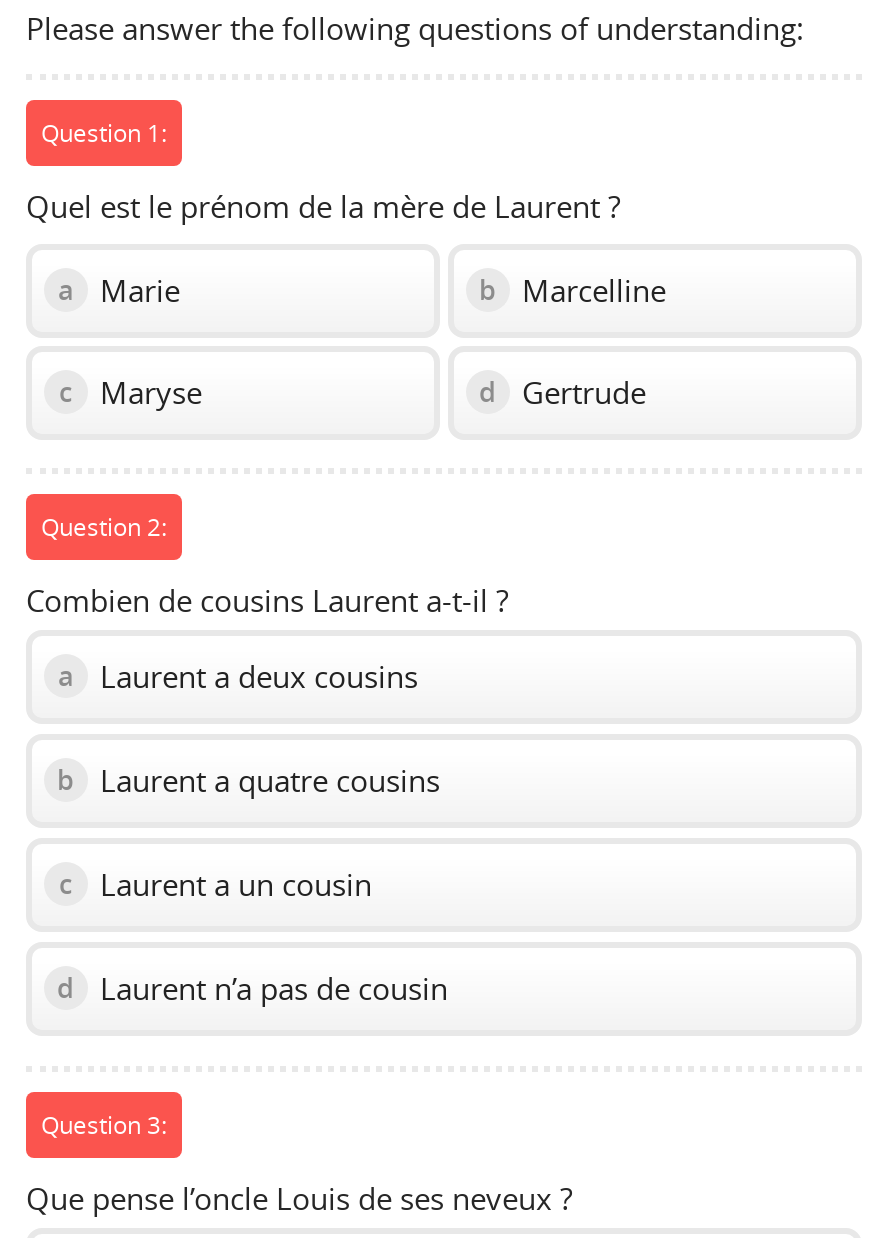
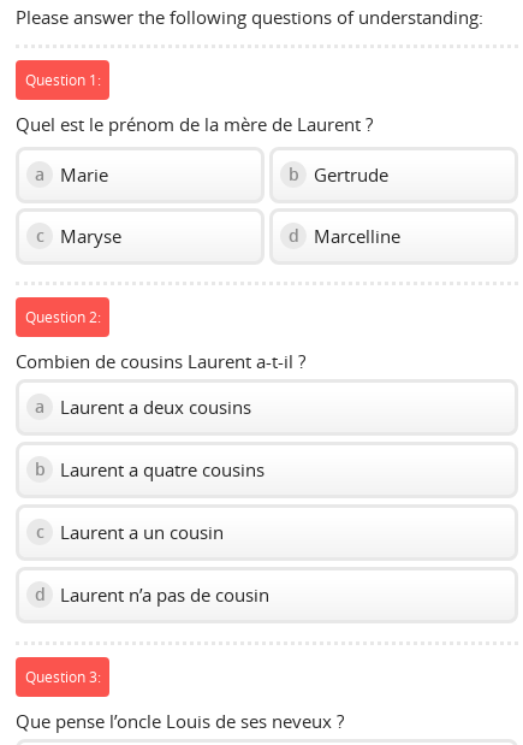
[479,269,666,309] b Marcelline -> [288,162,388,186] b Gertrude
[479,371,646,411] d Gertrude -> [288,223,400,247] d Marcelline

